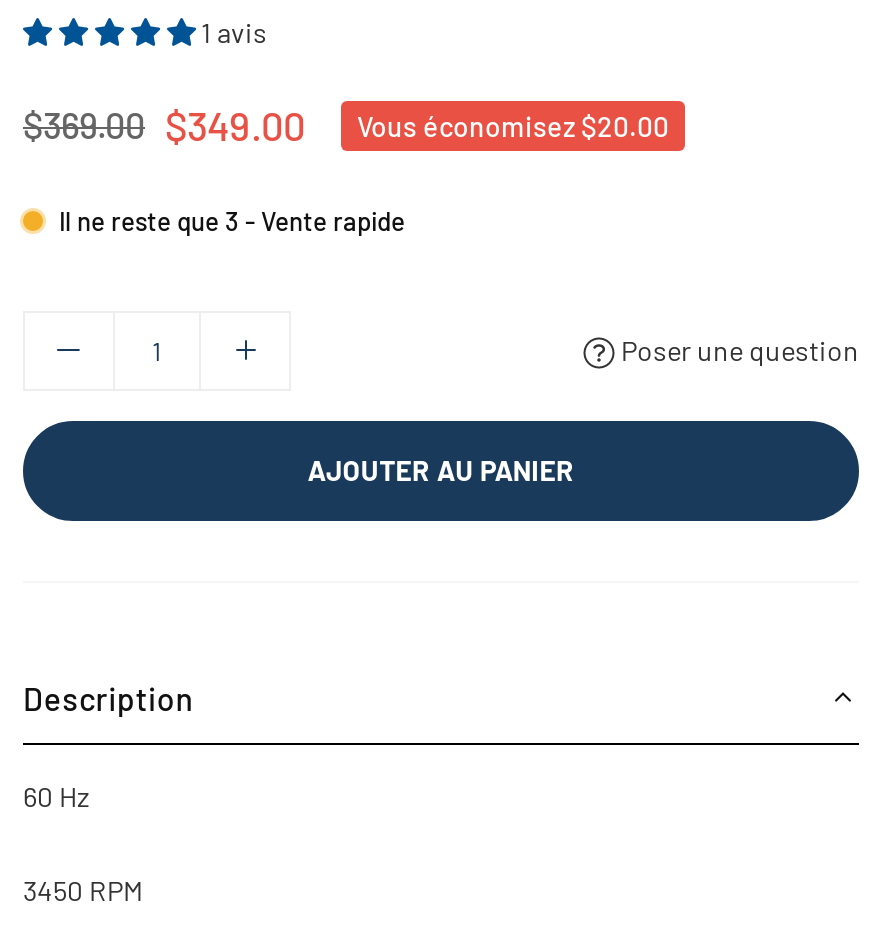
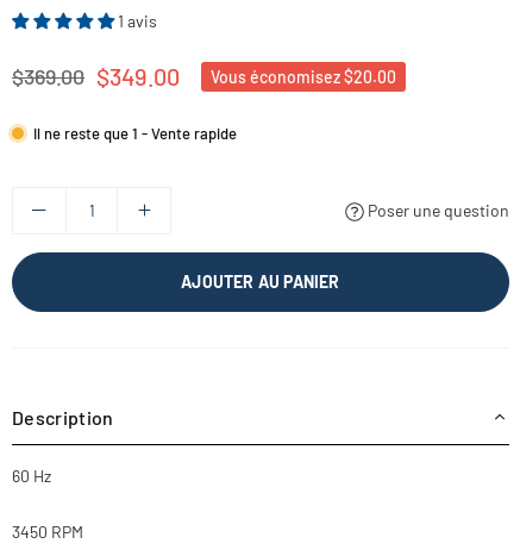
[59,204,405,236] Il ne reste que 3 - Vente rapide -> [33,123,237,142] Il ne reste que 1 - Vente rapide

